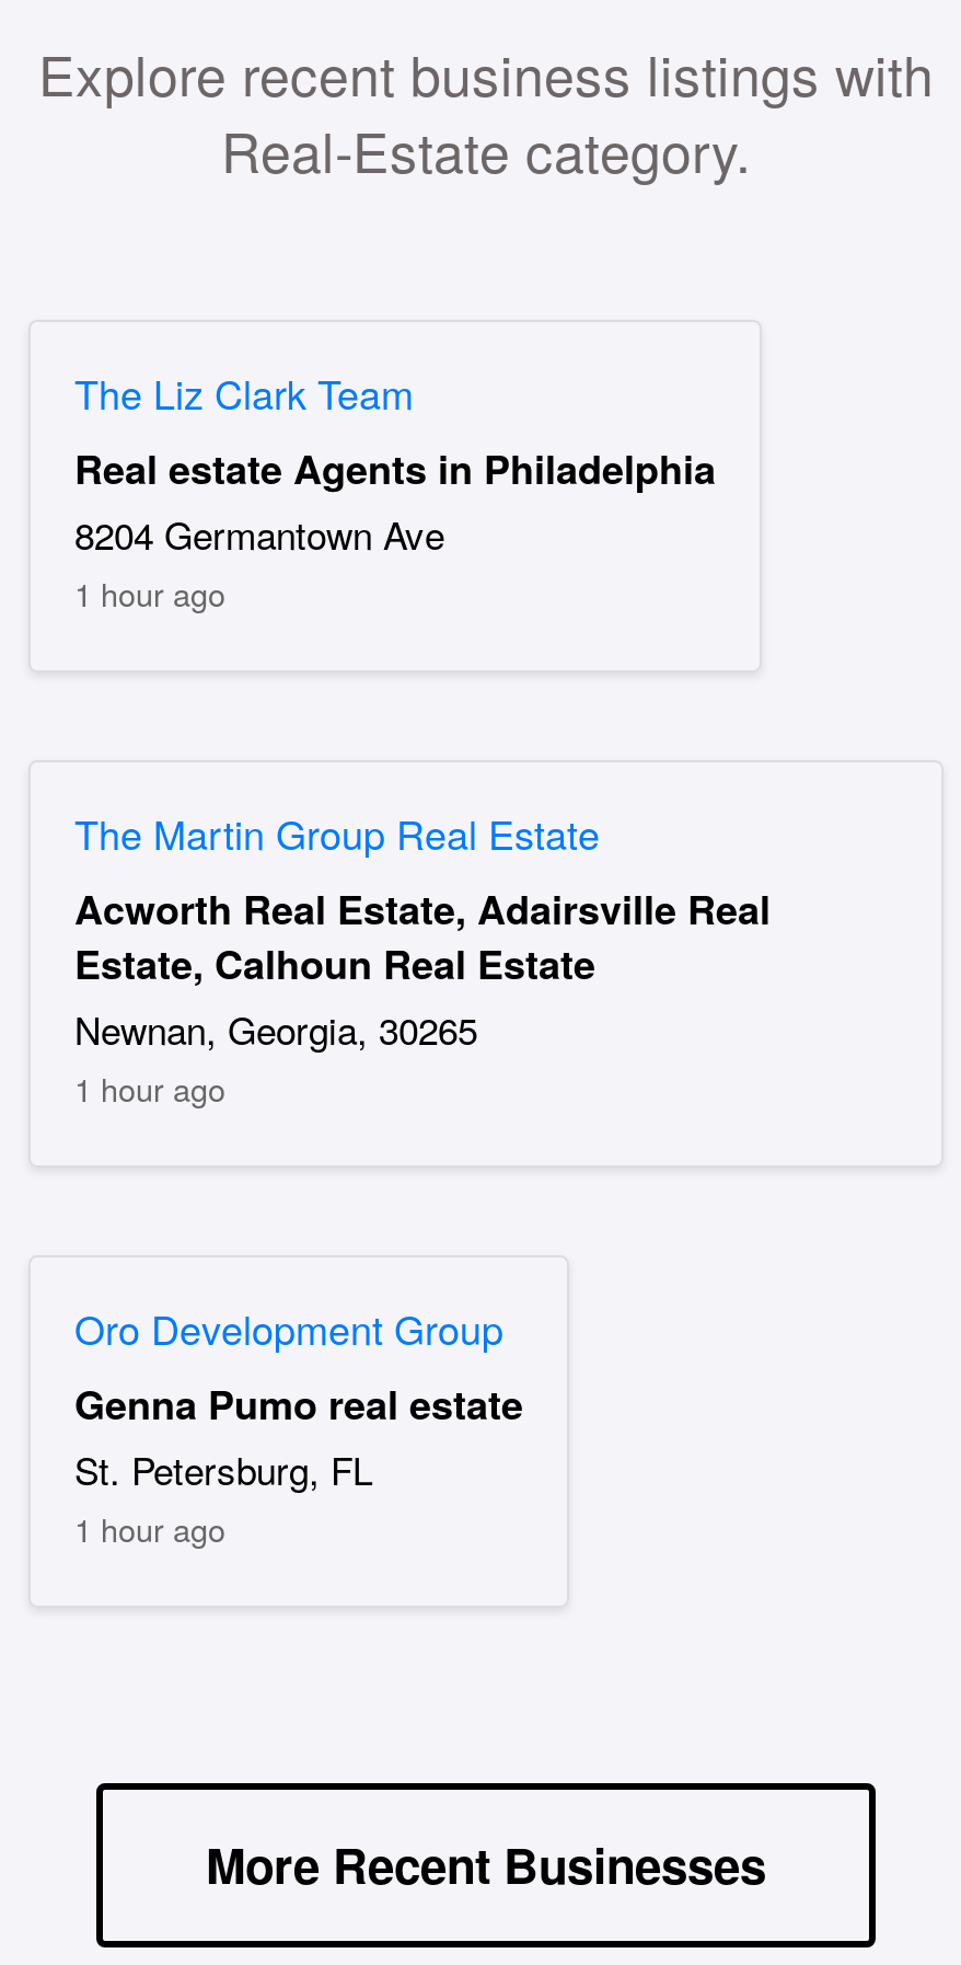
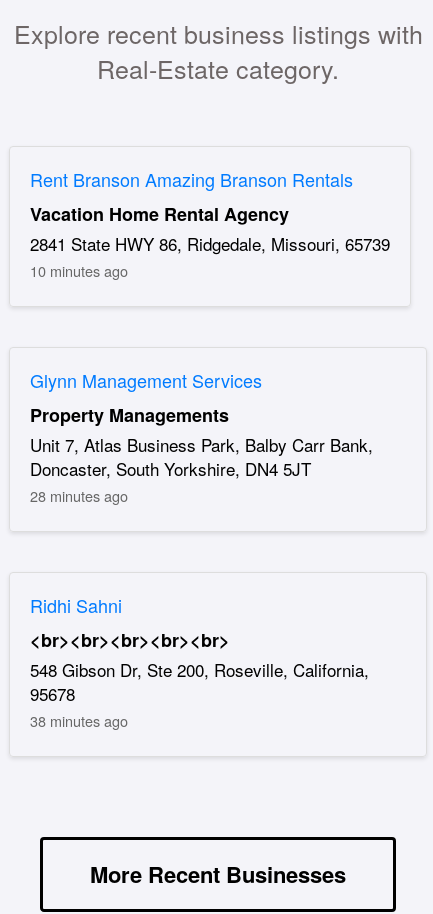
[74,363,716,614] The Liz Clark Team | Real estate Agents in Philadelphia | 8204 Germantown Ave | 1 hour ago -> [30,165,390,280] Rent Branson Amazing Branson Rentals | Vacation Home Rental Agency | 2841 State HWY 86, Ridgedale, Missouri, 65739 | 10 minutes ago
[74,803,771,1110] The Martin Group Real Estate | Acworth Real Estate, Adairsville Real | Estate, Calhoun Real Estate | Newnan, Georgia, 30265 | 1 hour ago -> [30,366,373,505] Glynn Management Services | Property Managements | Unit 7, Atlas Business Park, Balby Carr Bank, | Doncaster, South Yorkshire, DN4 5JT | 28 minutes ago
[74,1298,523,1550] Oro Development Group | Genna Pumo real estate | St. Petersburg, FL | 1 hour ago -> [30,591,369,730] Ridhi Sahni | <br><br><br><br><br> | 548 Gibson Dr, Ste 200, Roseville, California, | 95678 | 38 minutes ago

